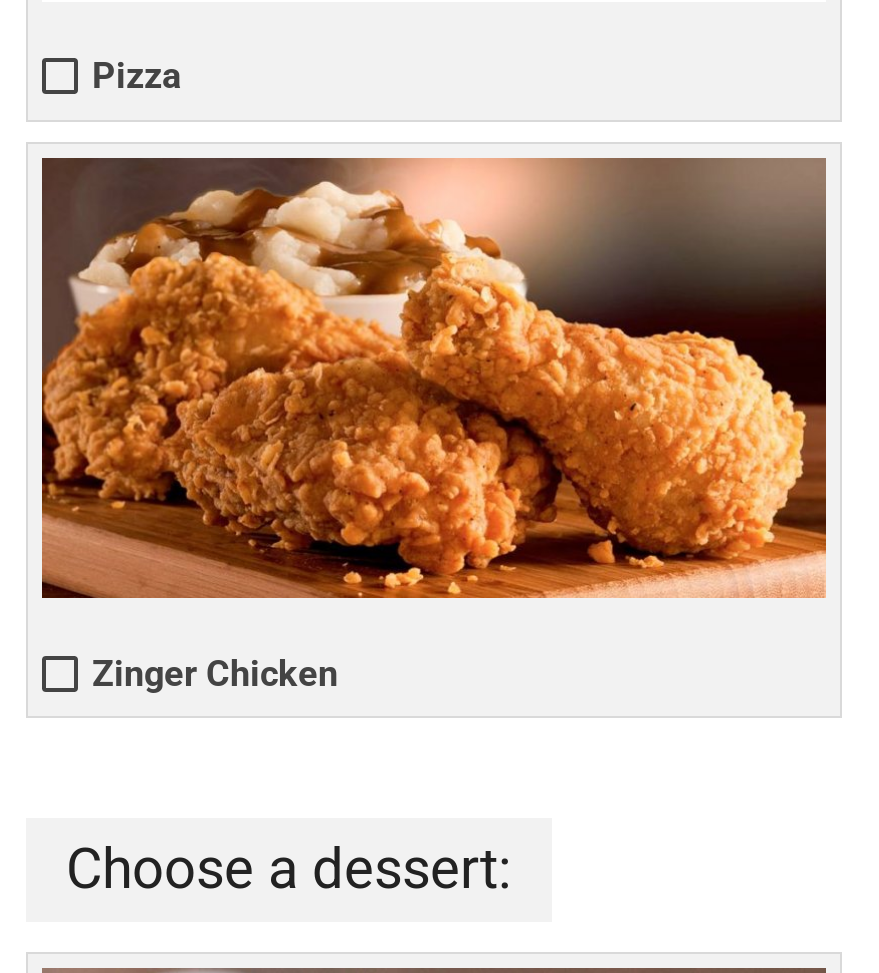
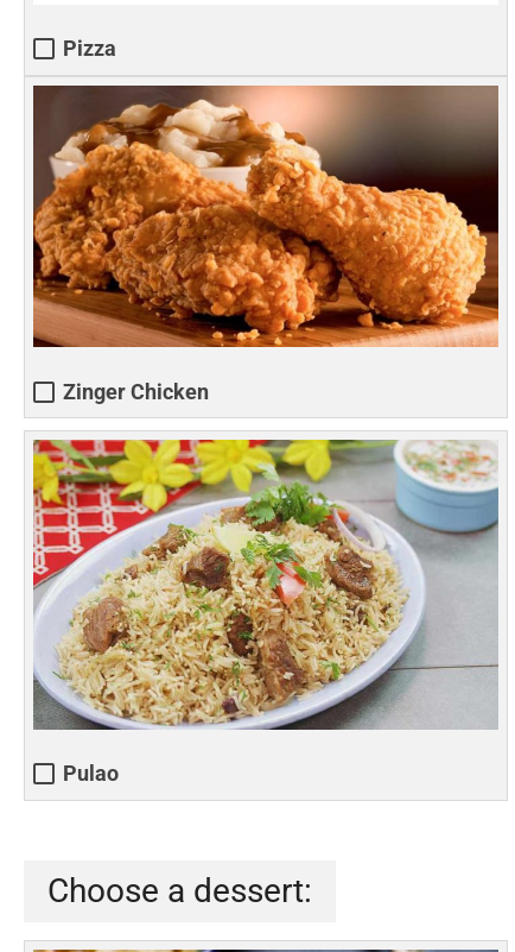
none -> [32,439,498,786] [image] | Pulao

